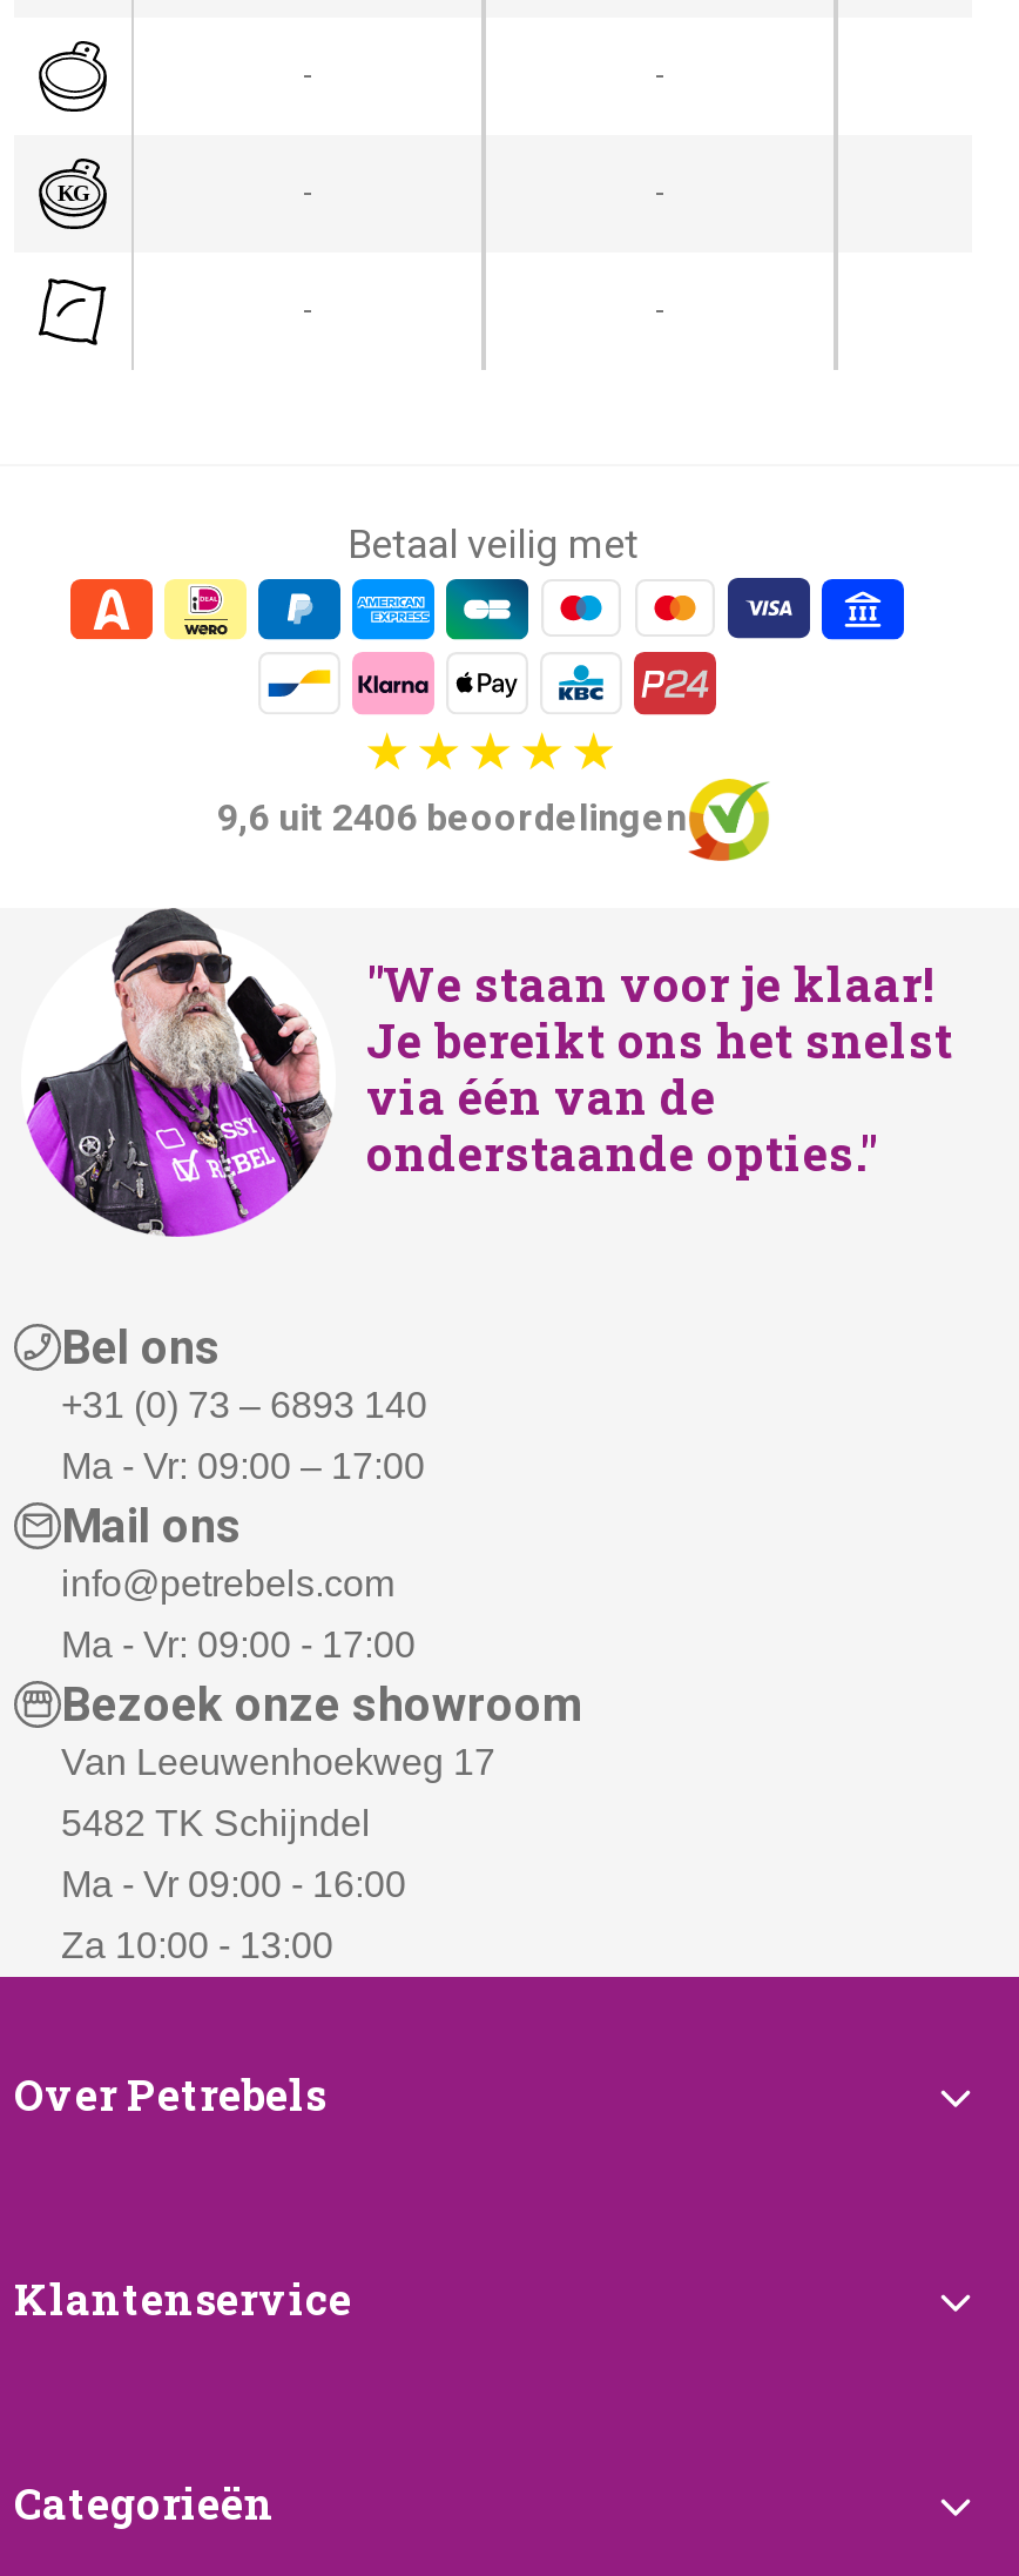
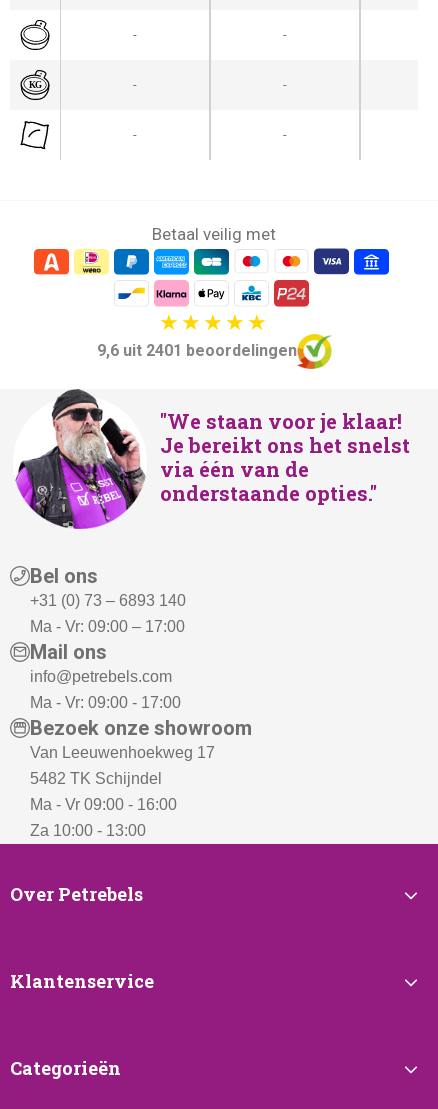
[217,795,687,840] 9,6 uit 2406 beoordelingen -> [96,341,296,360] 9,6 uit 2401 beoordelingen

